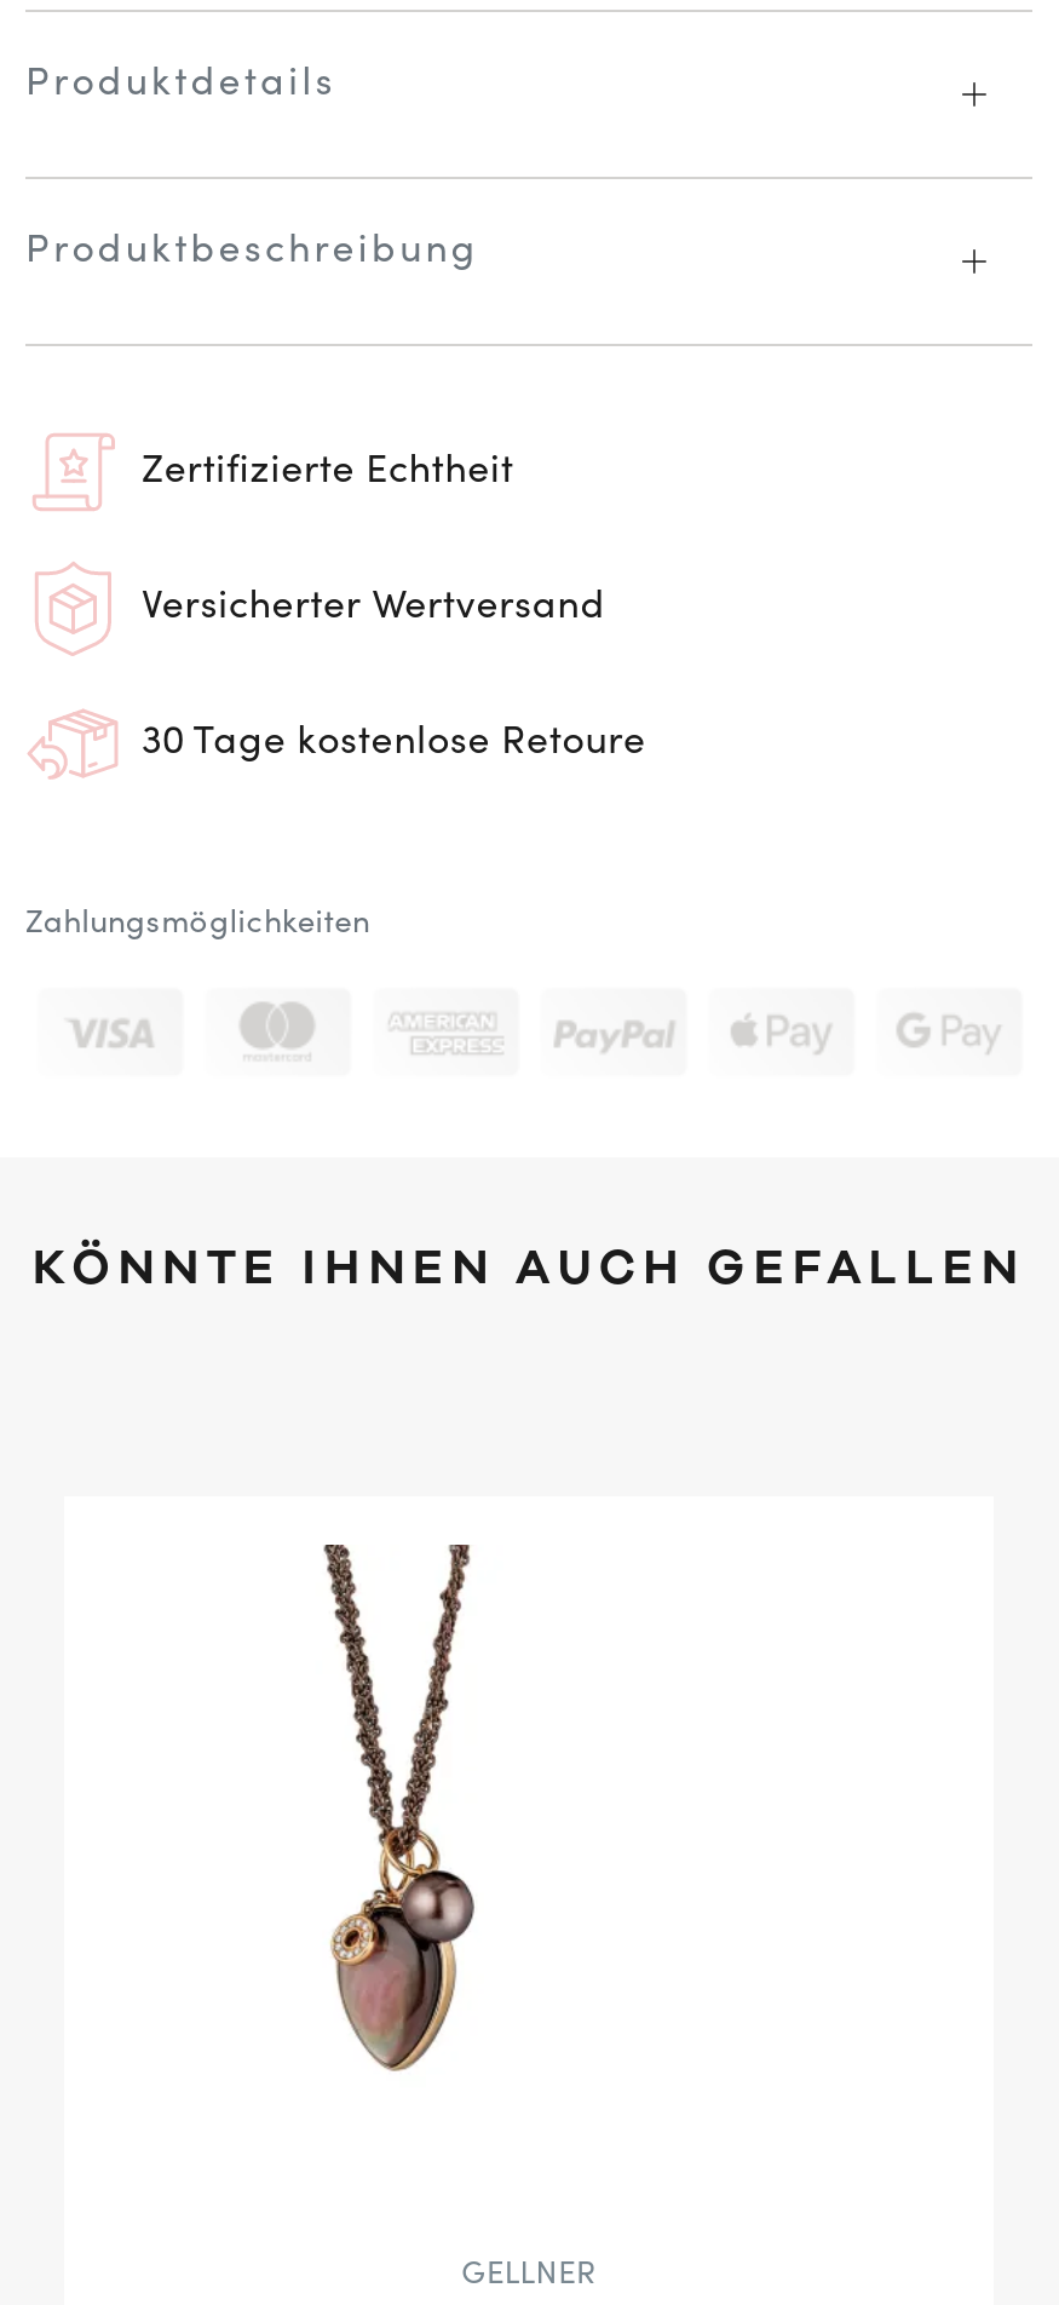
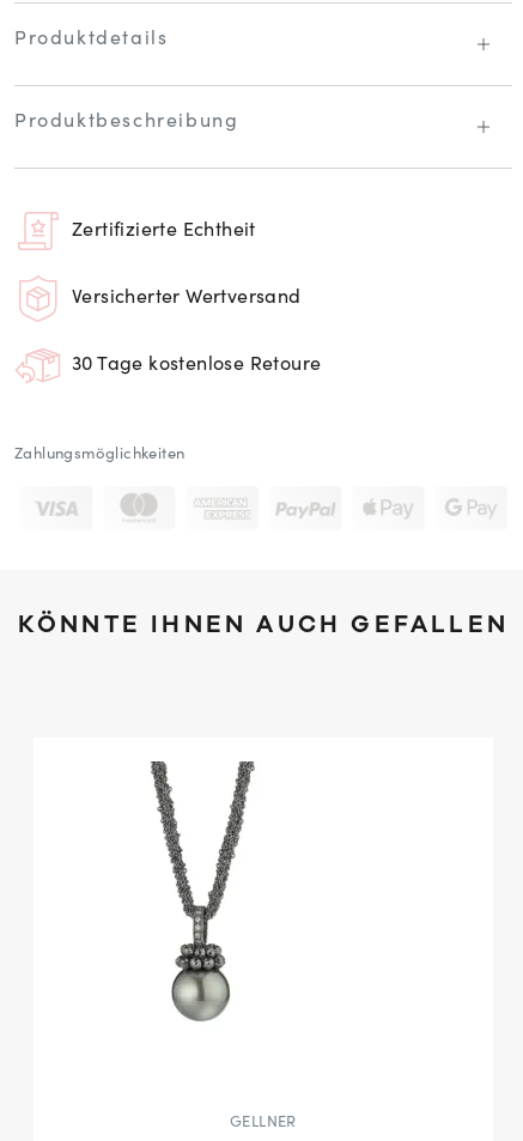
[301,1542,512,2070] [image] -> [150,760,256,1021] [image]

